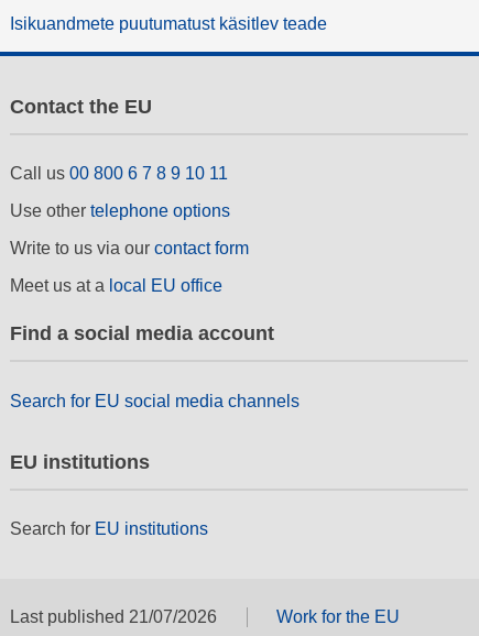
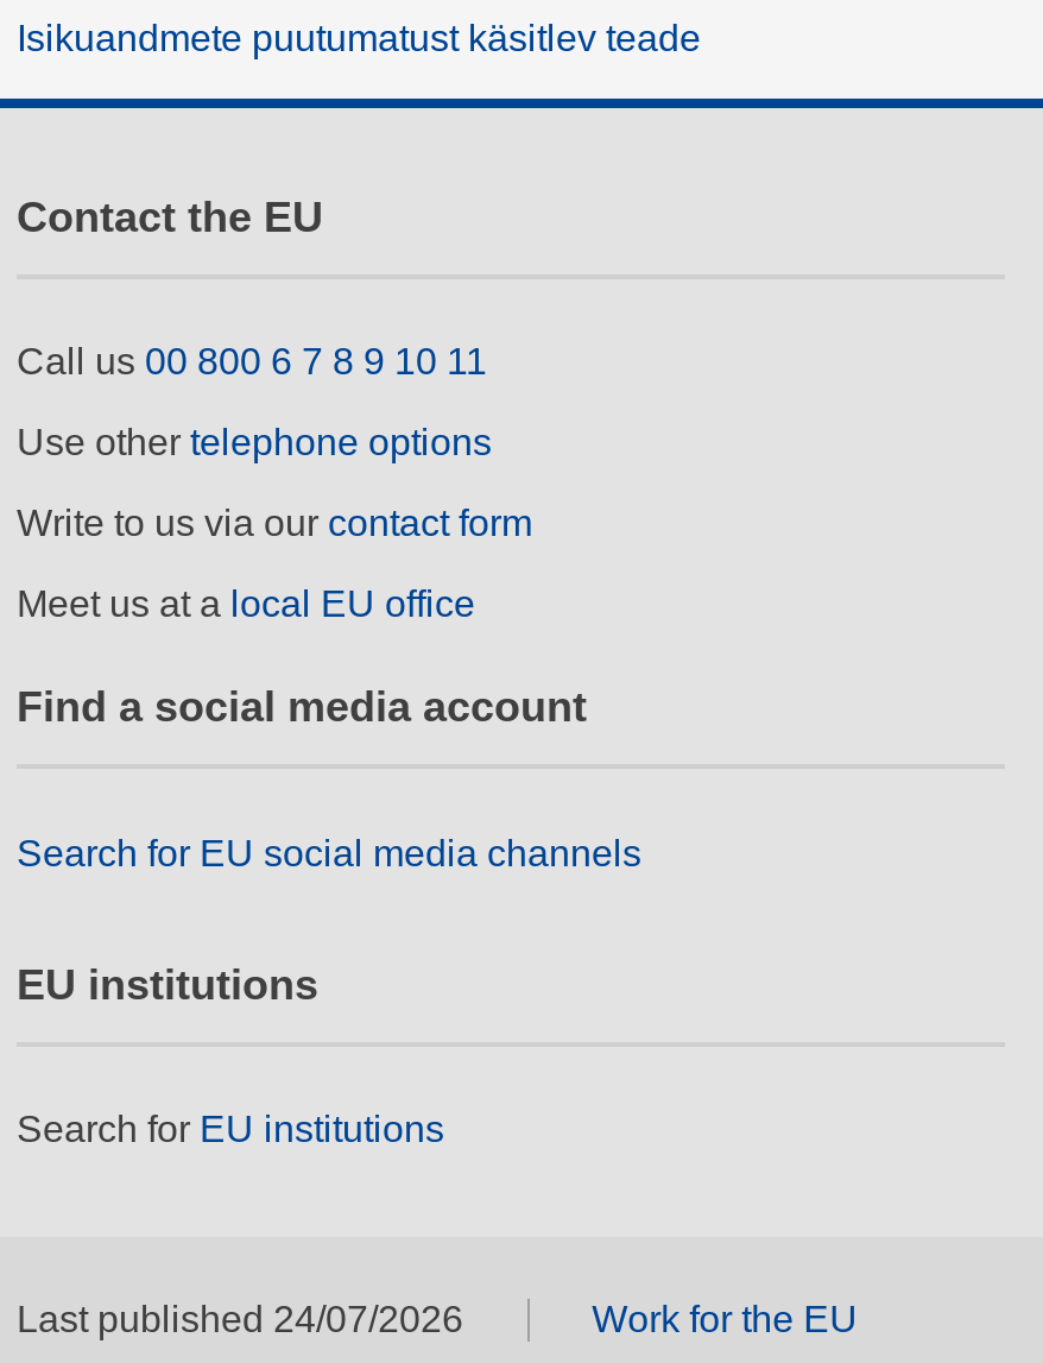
[10,608,217,627] Last published 21/07/2026 -> [17,1300,463,1340] Last published 24/07/2026

